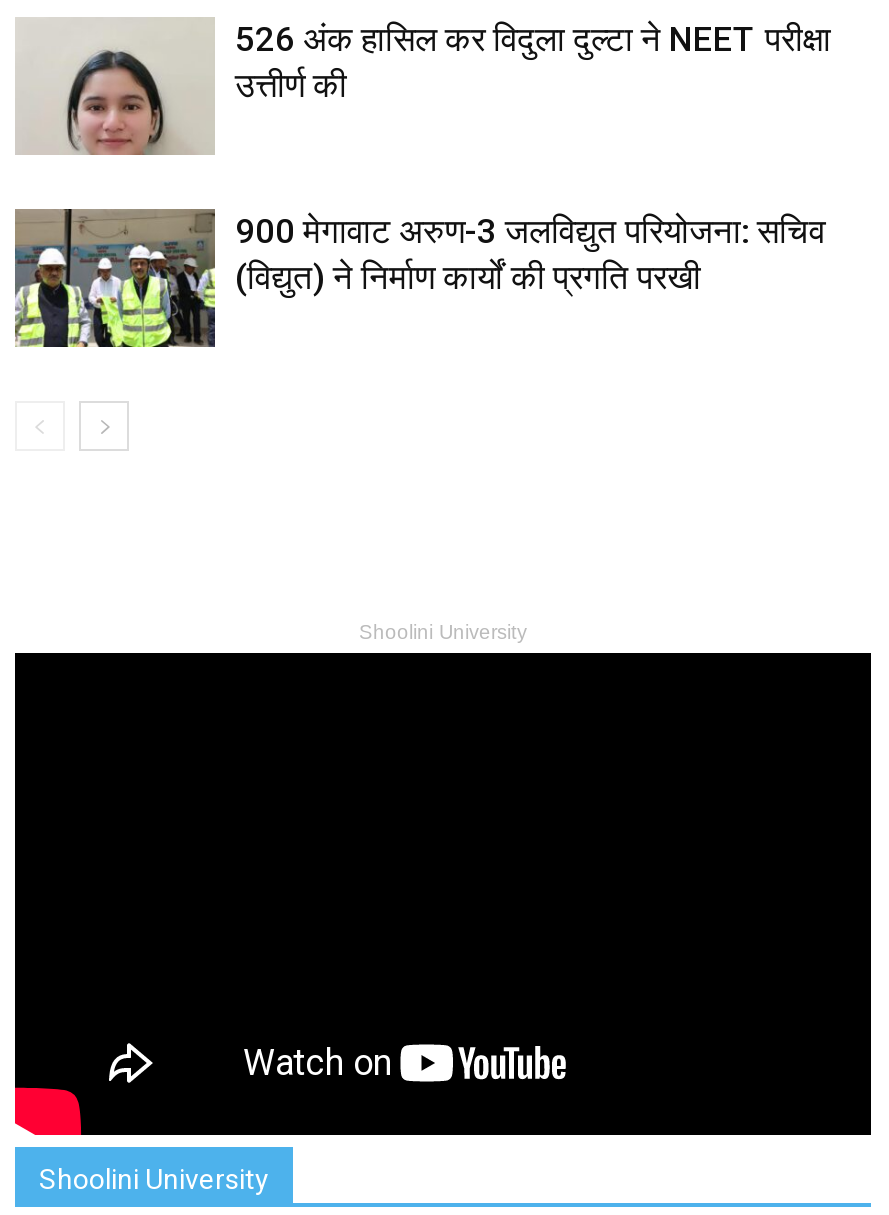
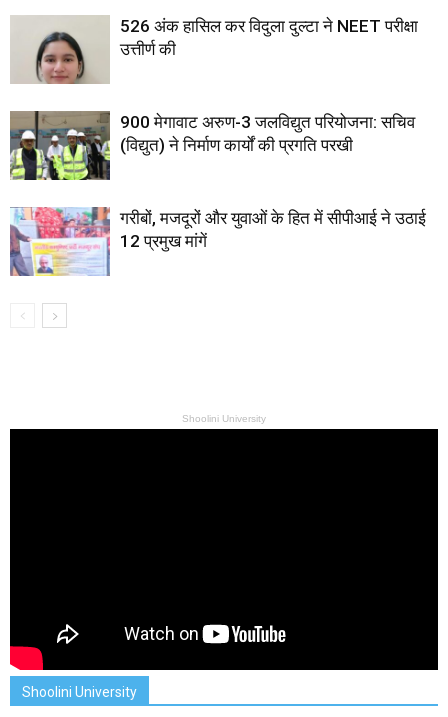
none -> [10,207,426,277] [image] | गरीबों, मजदूरों और युवाओं के हित में सीपीआई ने उठाई | 12 प्रमुख मांगें

